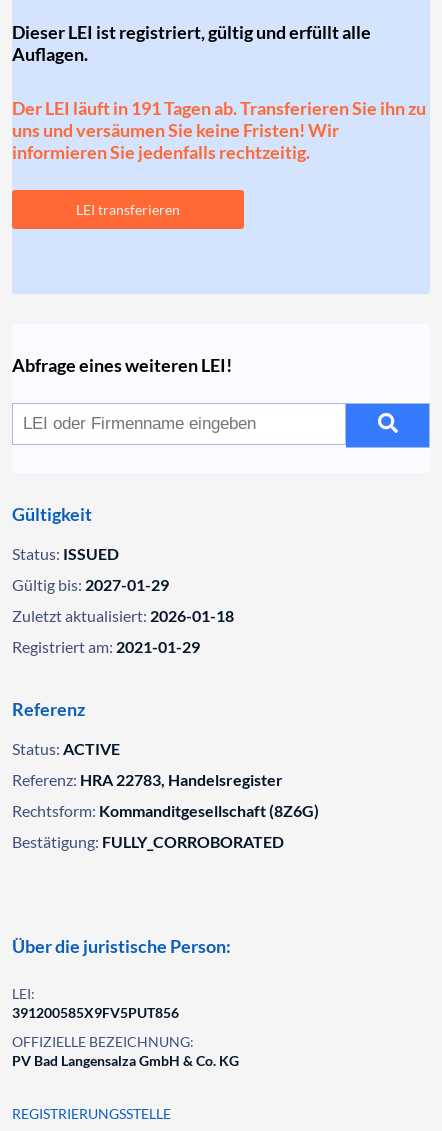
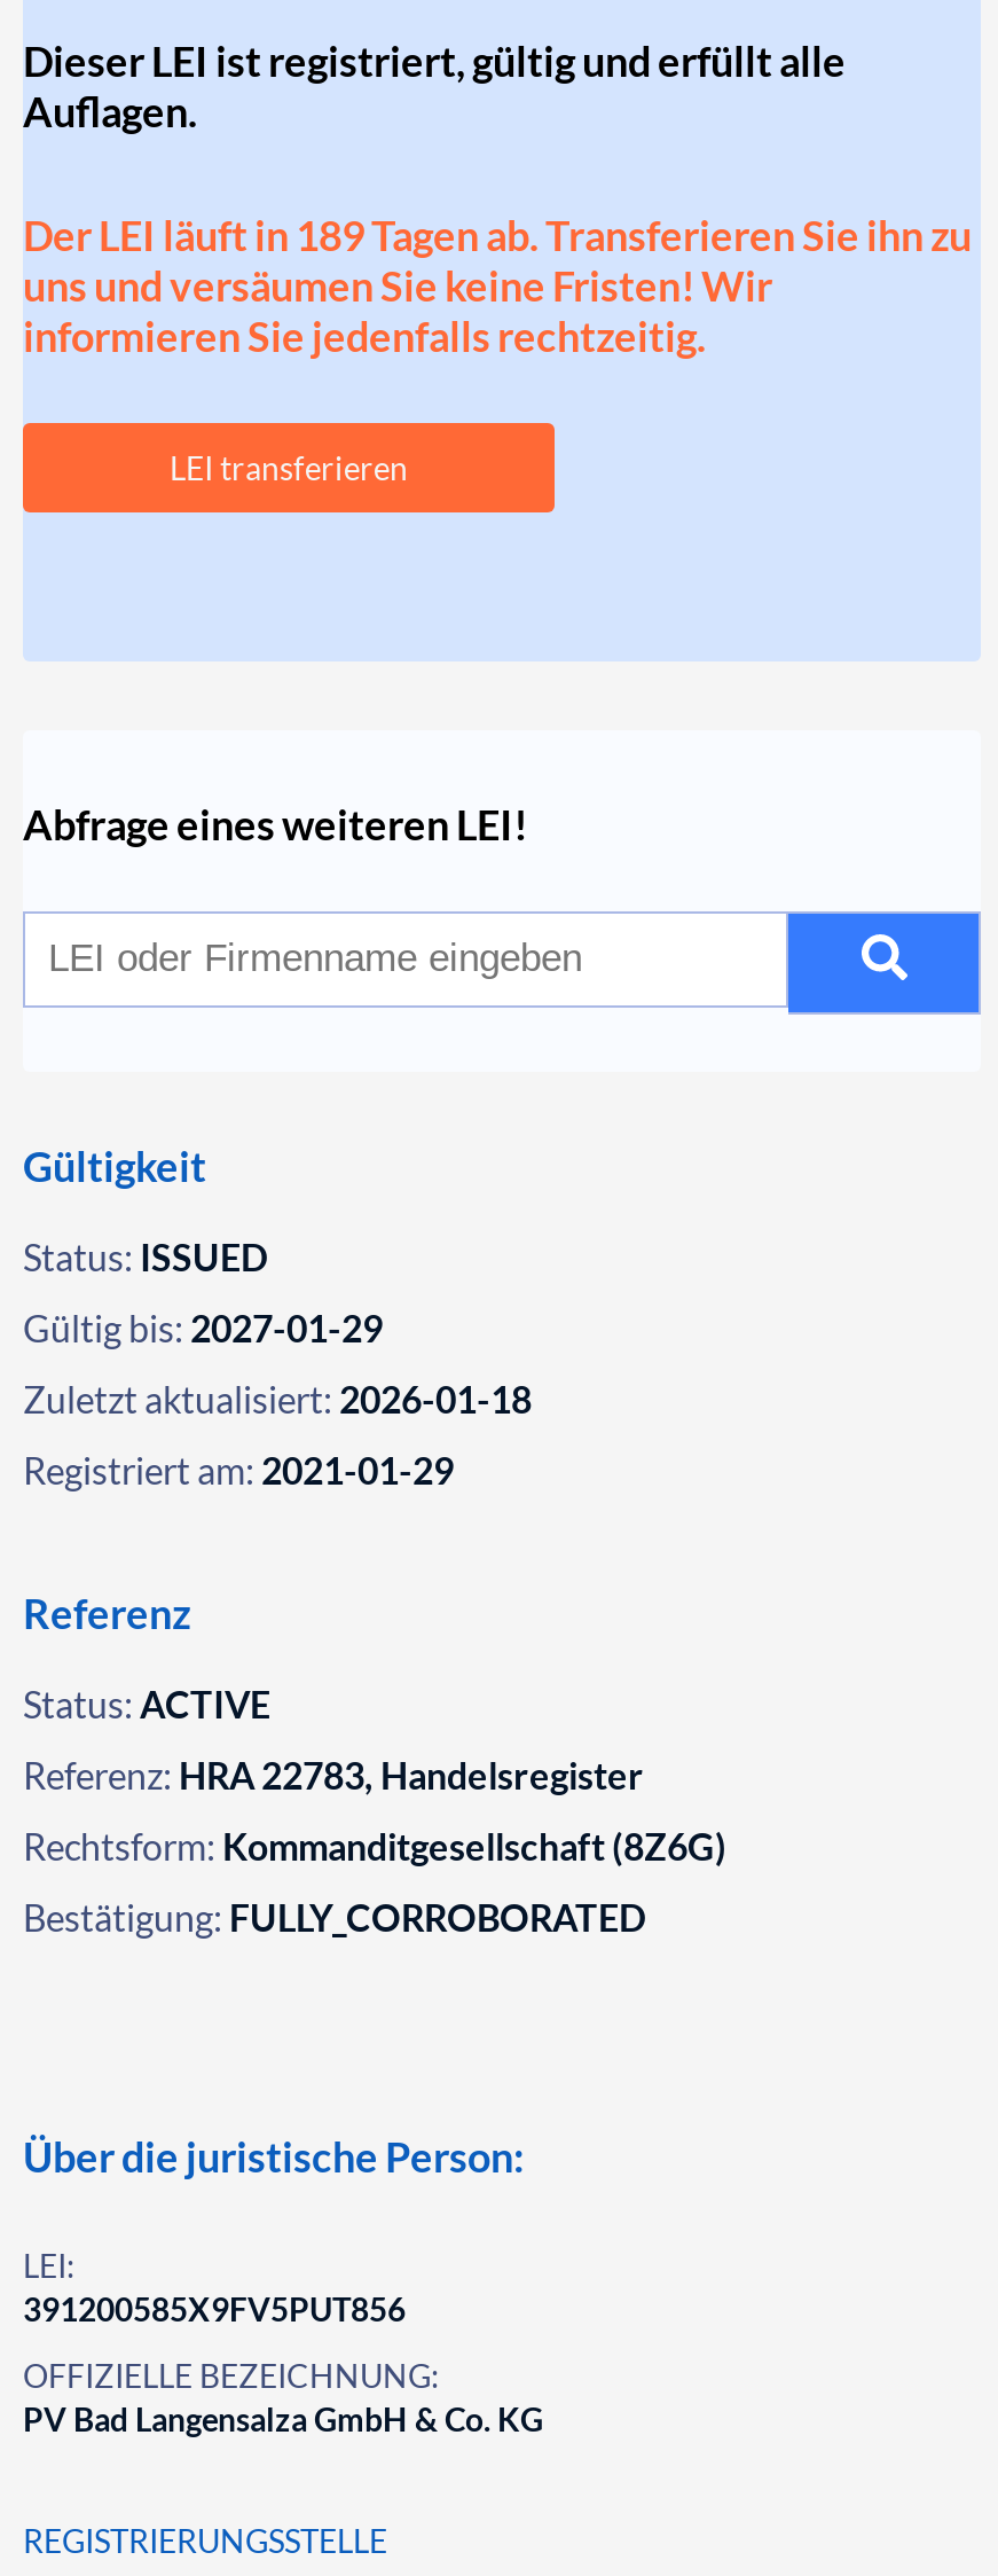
[12,97,426,119] Der LEI läuft in 191 Tagen ab. Transferieren Sie ihn zu -> [23,210,972,260] Der LEI läuft in 189 Tagen ab. Transferieren Sie ihn zu

